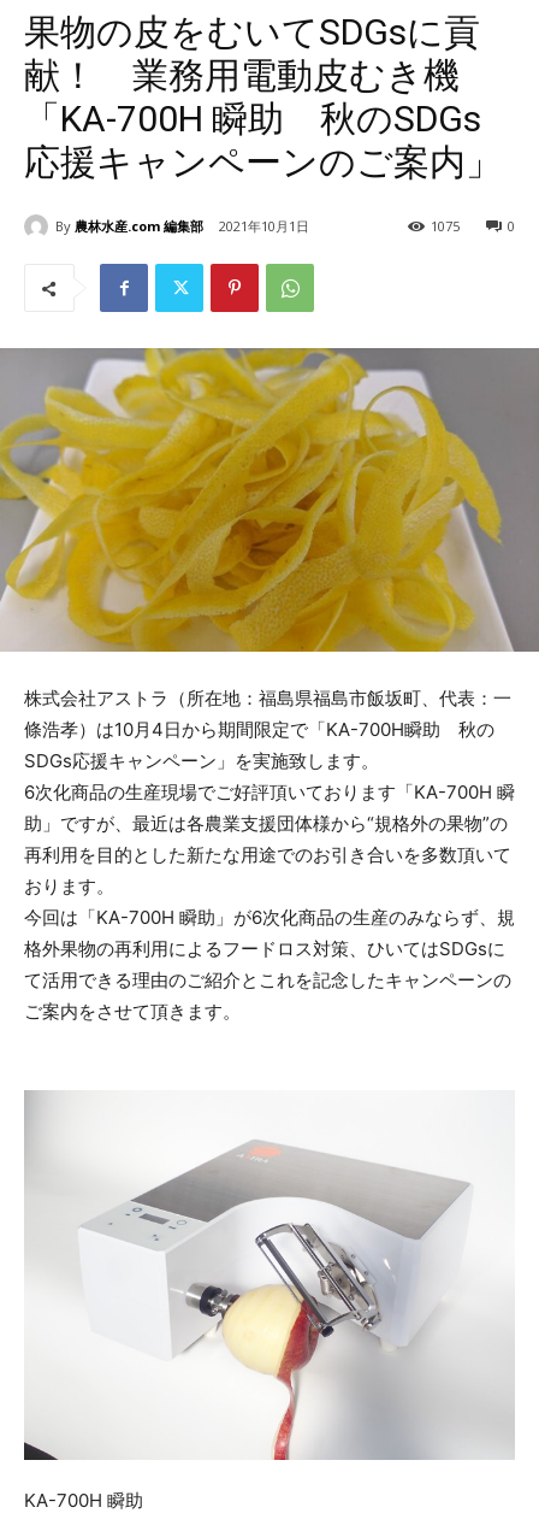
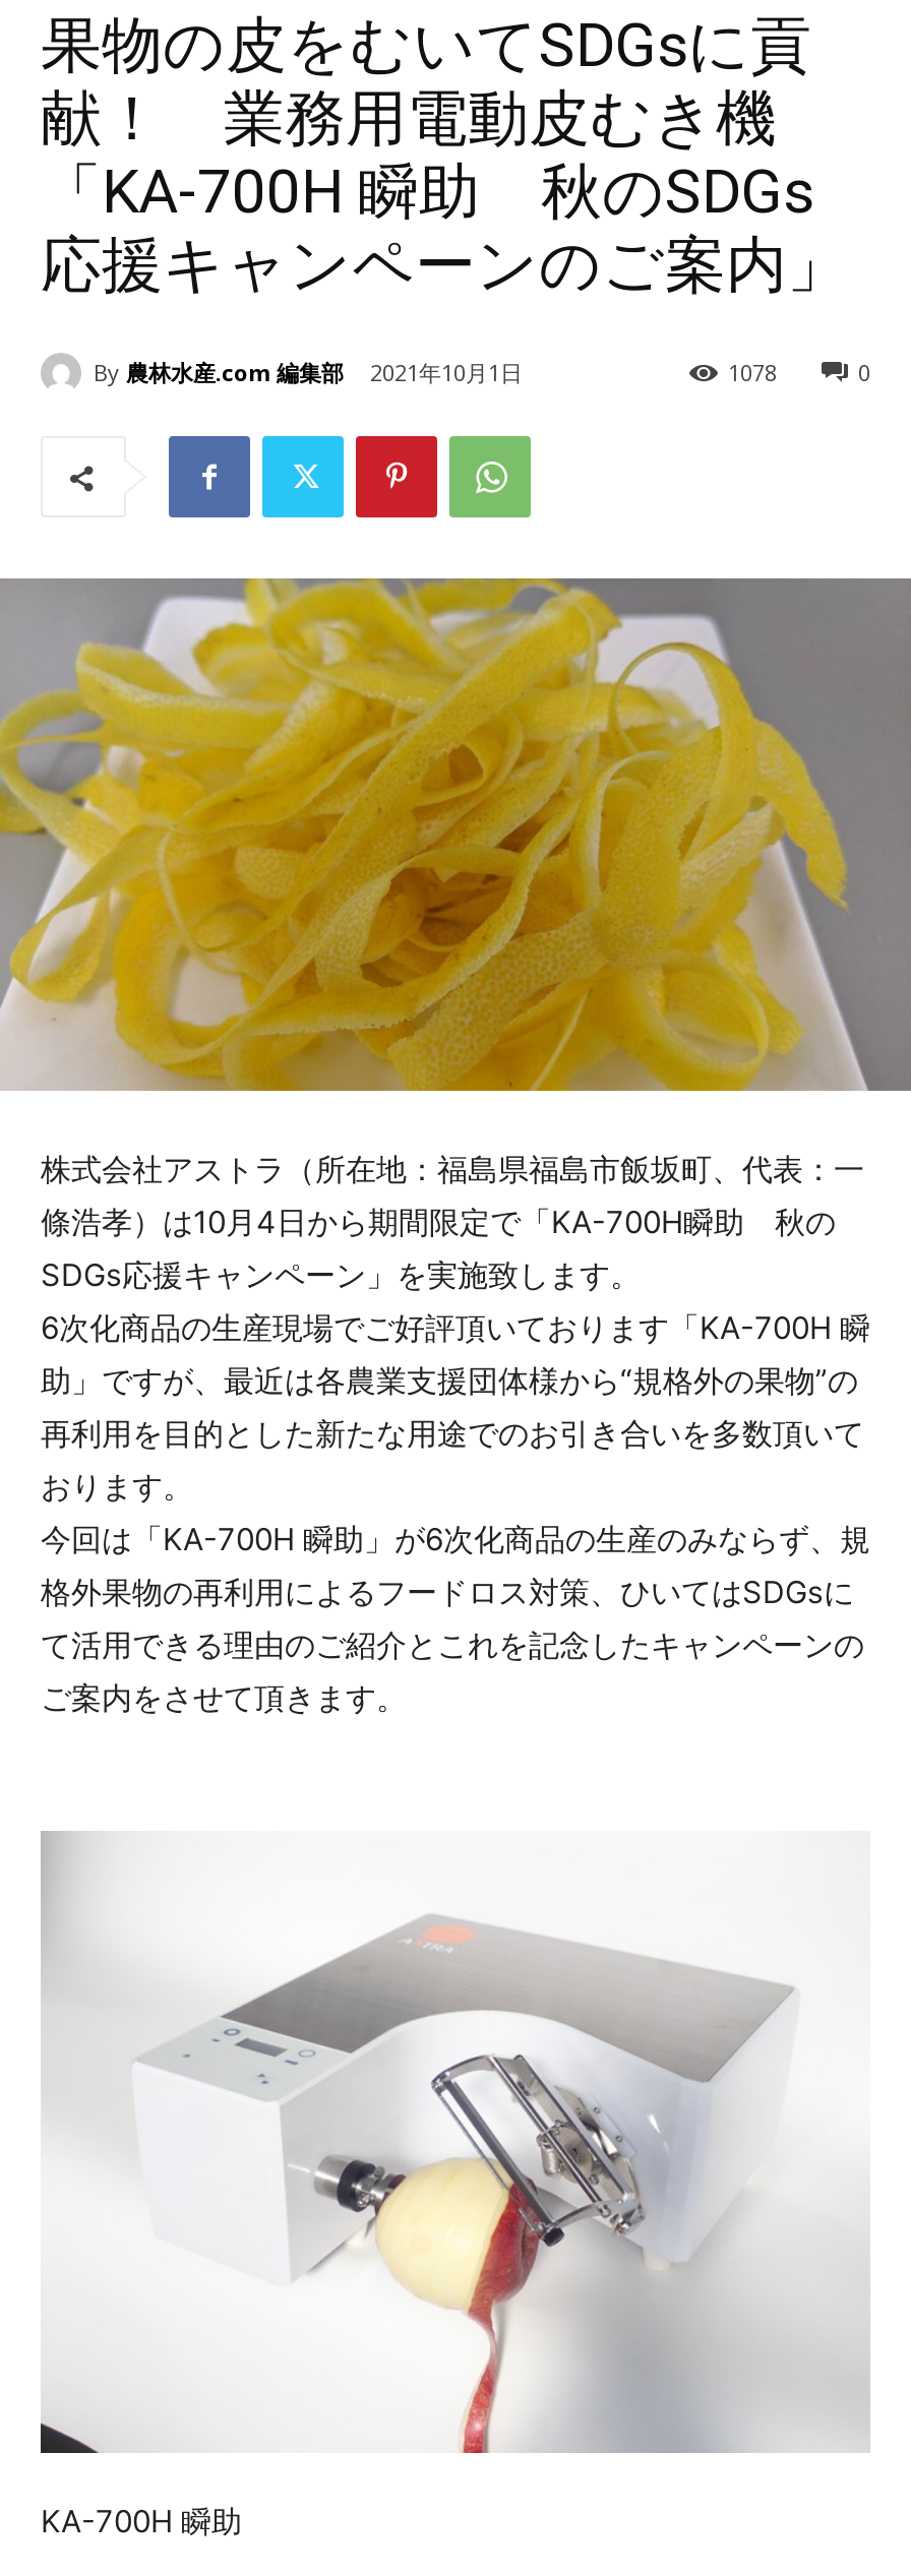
[431,217,460,235] 1075 -> [728,357,777,388] 1078

